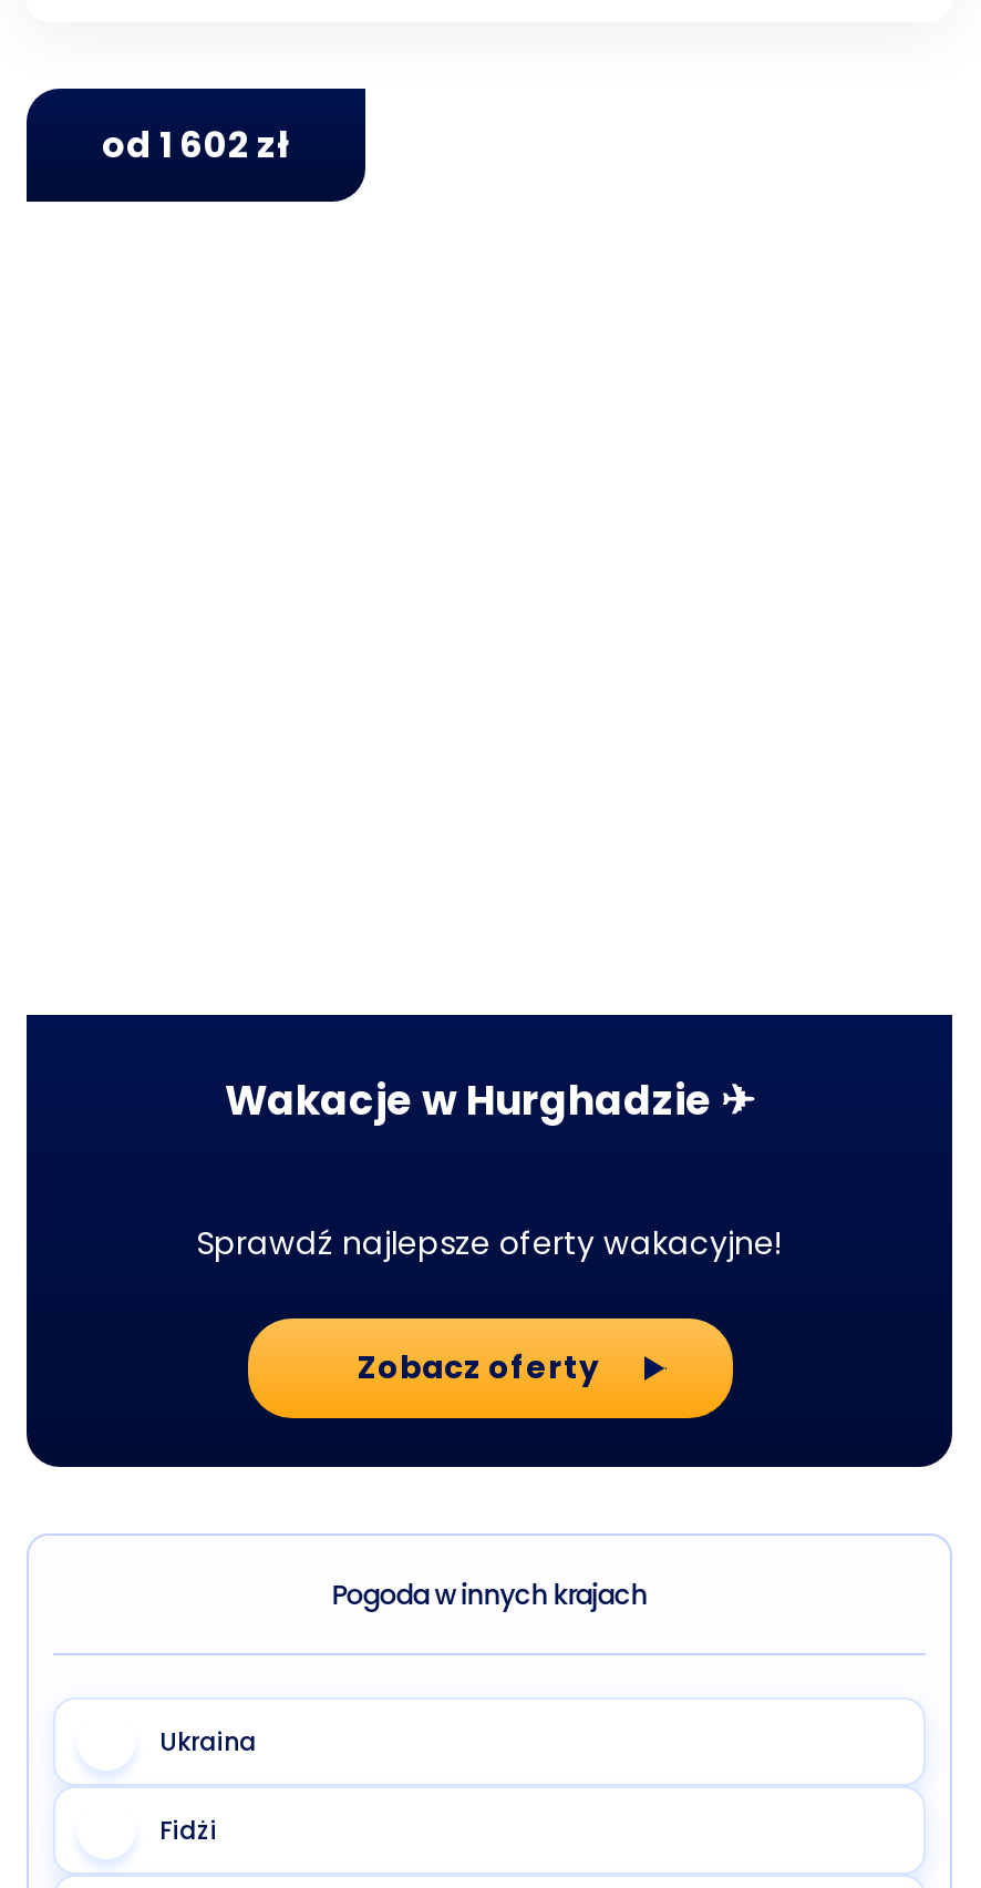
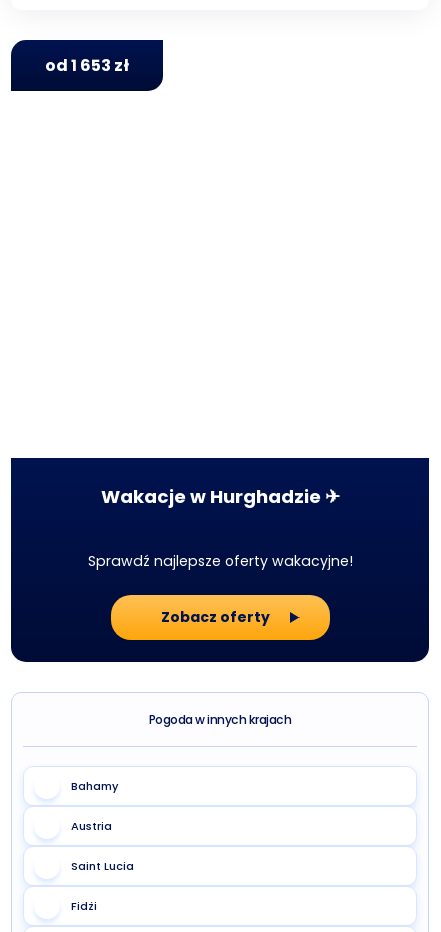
[102,121,290,172] od 1 602 zł -> [45,54,129,77] od 1 653 zł
[159,1724,257,1759] Ukraina -> [71,778,134,874] Bahamy | Austria | Saint Lucia

